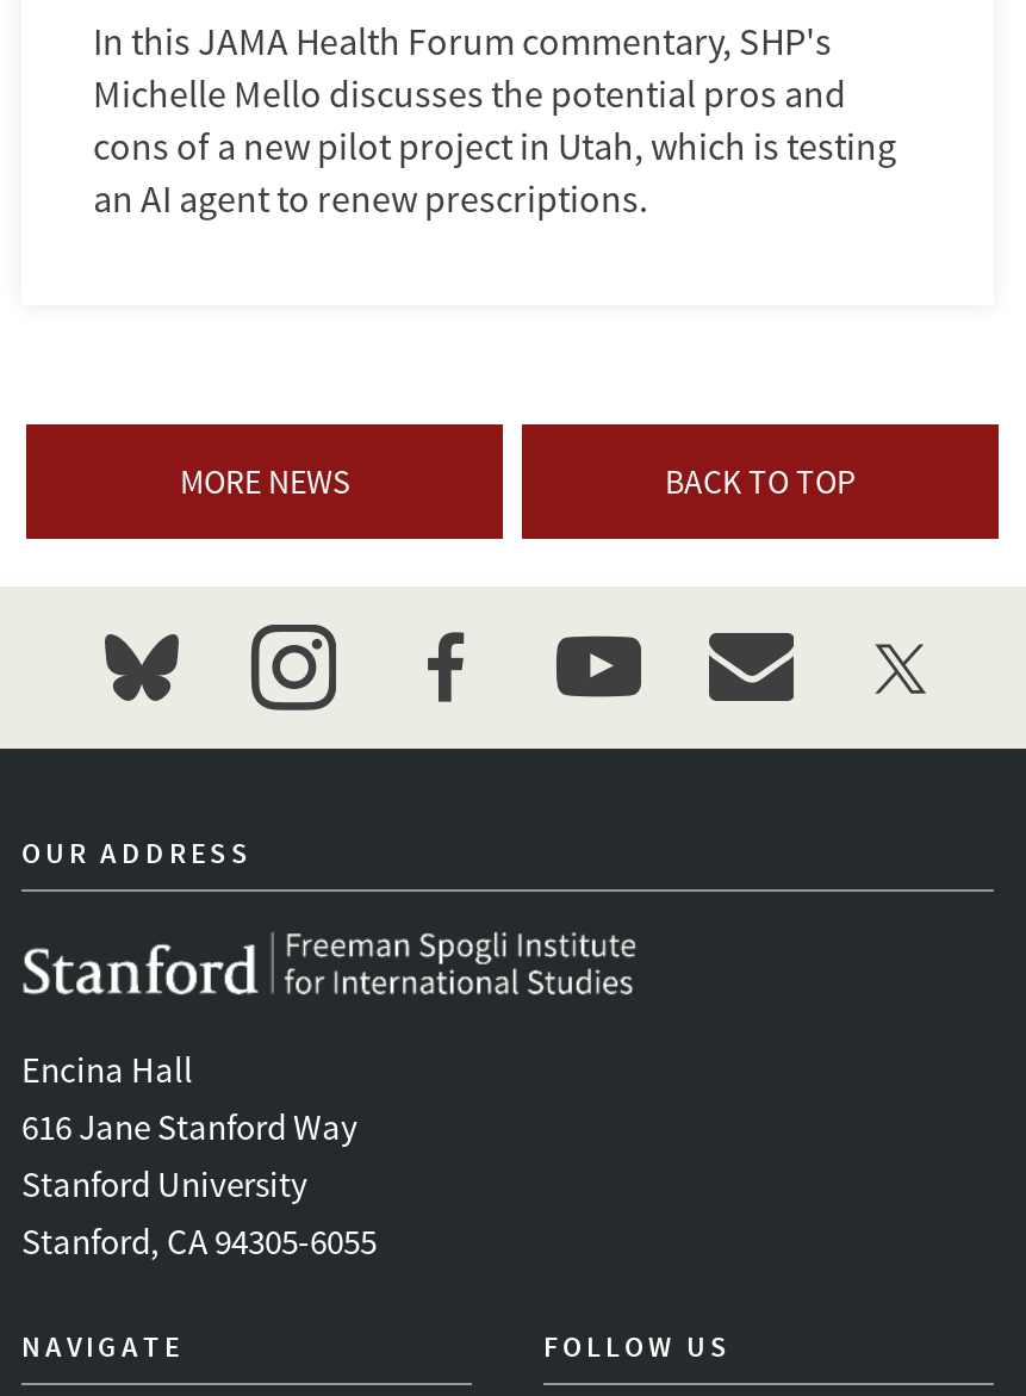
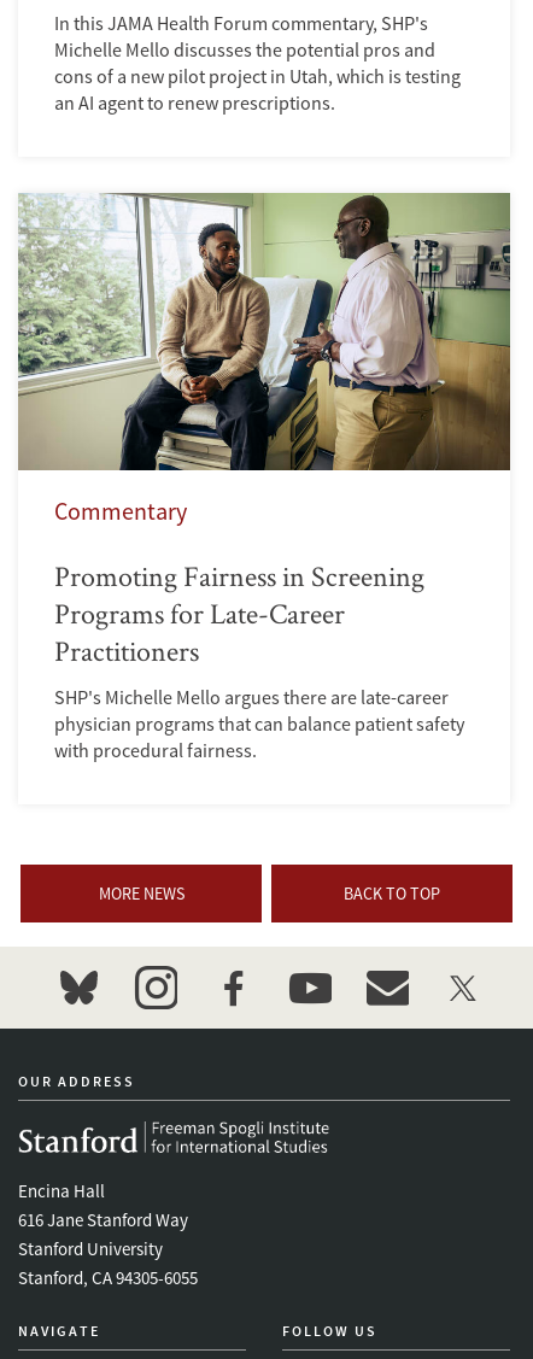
none -> [17,192,511,762] [image] | Commentary | Promoting Fairness in Screening | Programs for Late-Career | Practitioners | SHP's Michelle Mello argues there are late-career | physician programs that can balance patient safety | with procedural fairness.

